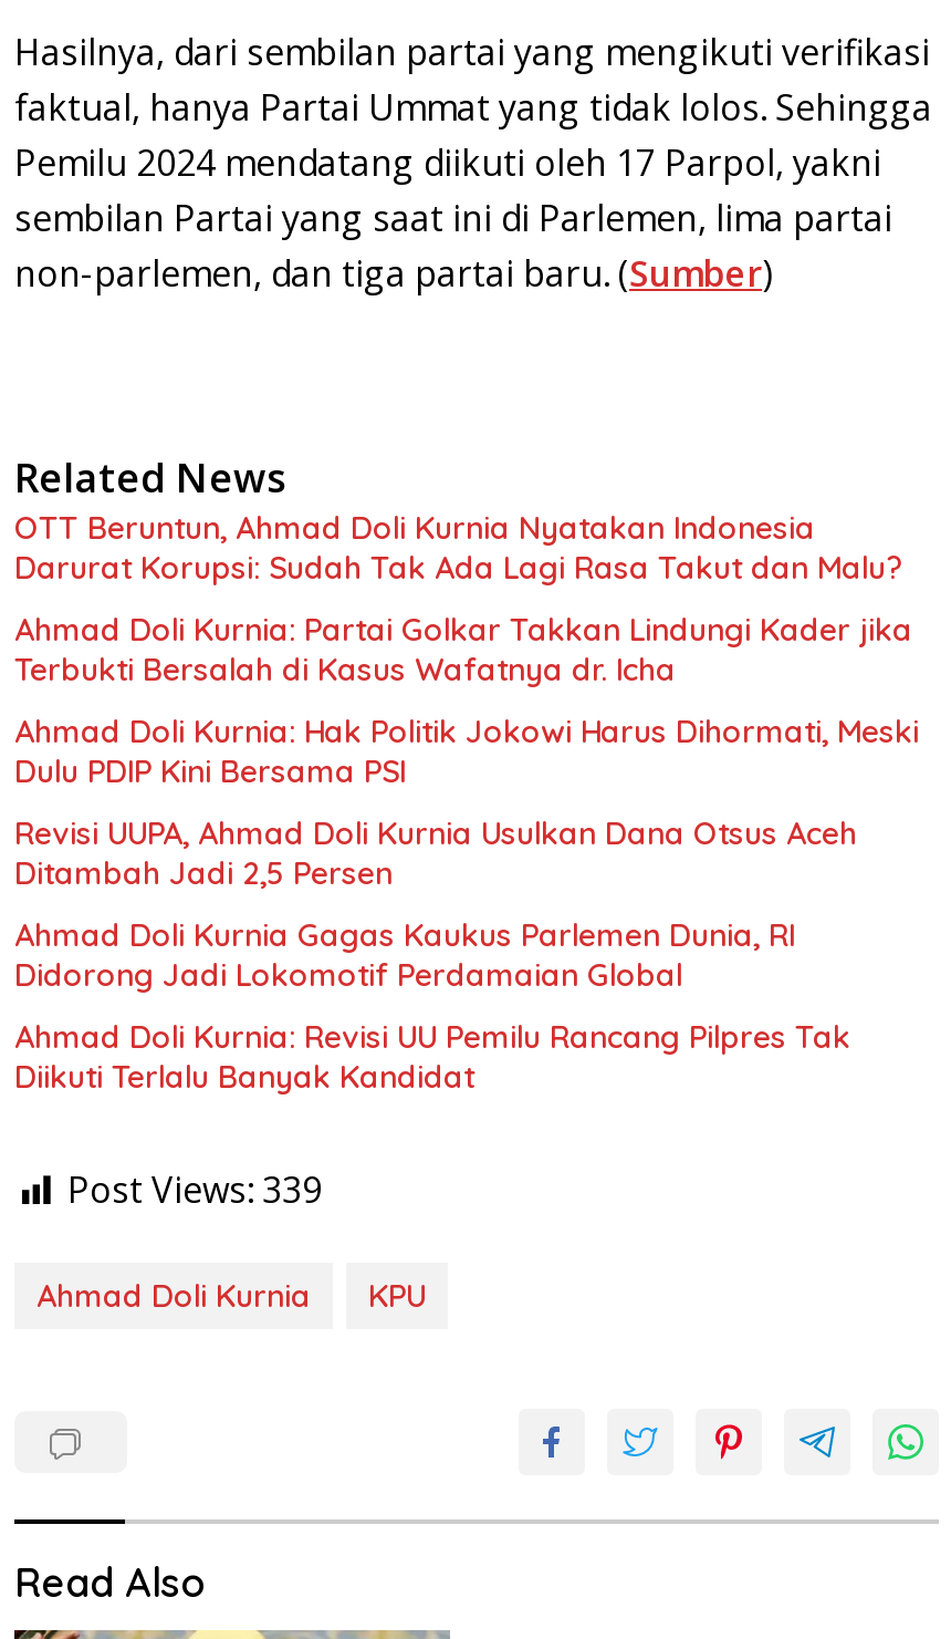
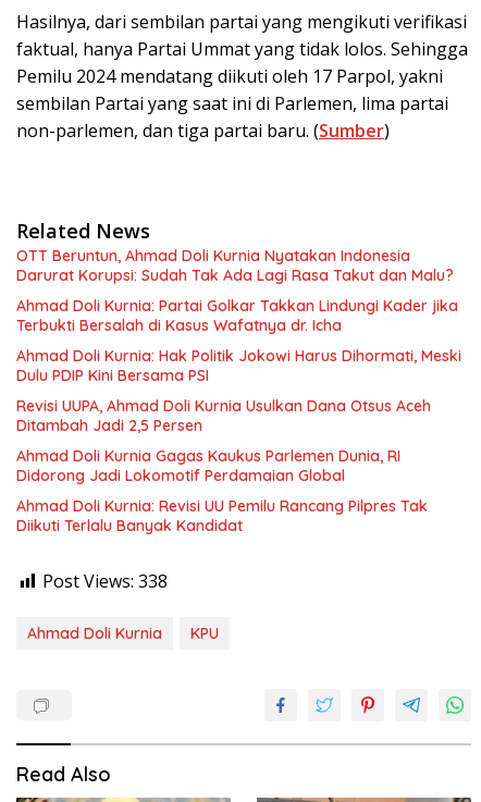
[67,1165,322,1214] Post Views: 339 -> [42,569,168,593] Post Views: 338

